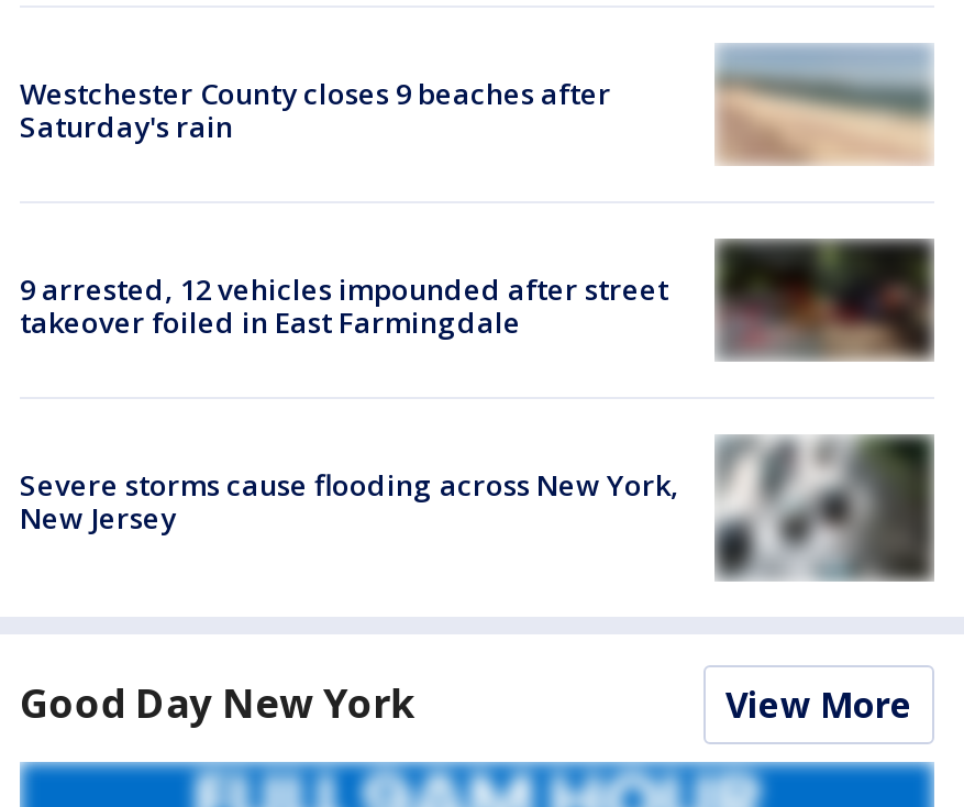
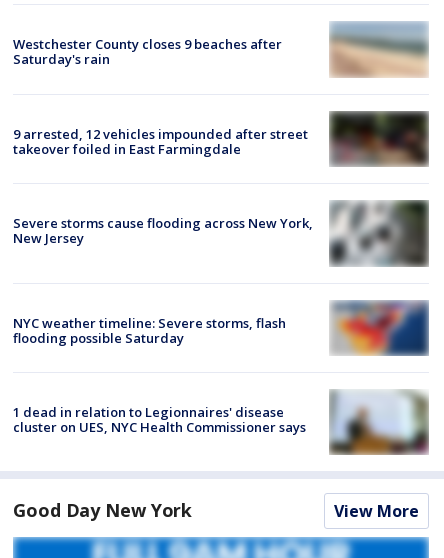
none -> [13,313,286,346] NYC weather timeline: Severe storms, flash | flooding possible Saturday
none -> [13,389,429,455] [image] | 1 dead in relation to Legionnaires' disease | cluster on UES, NYC Health Commissioner says
none -> [330,300,429,356] [image]

